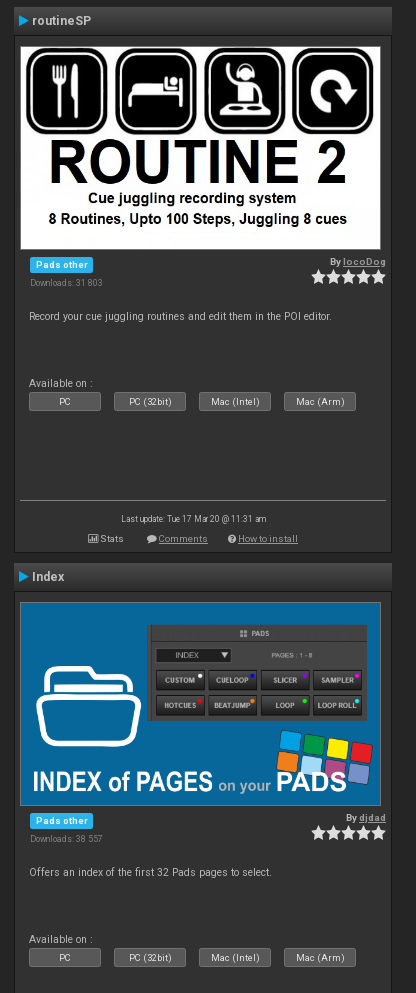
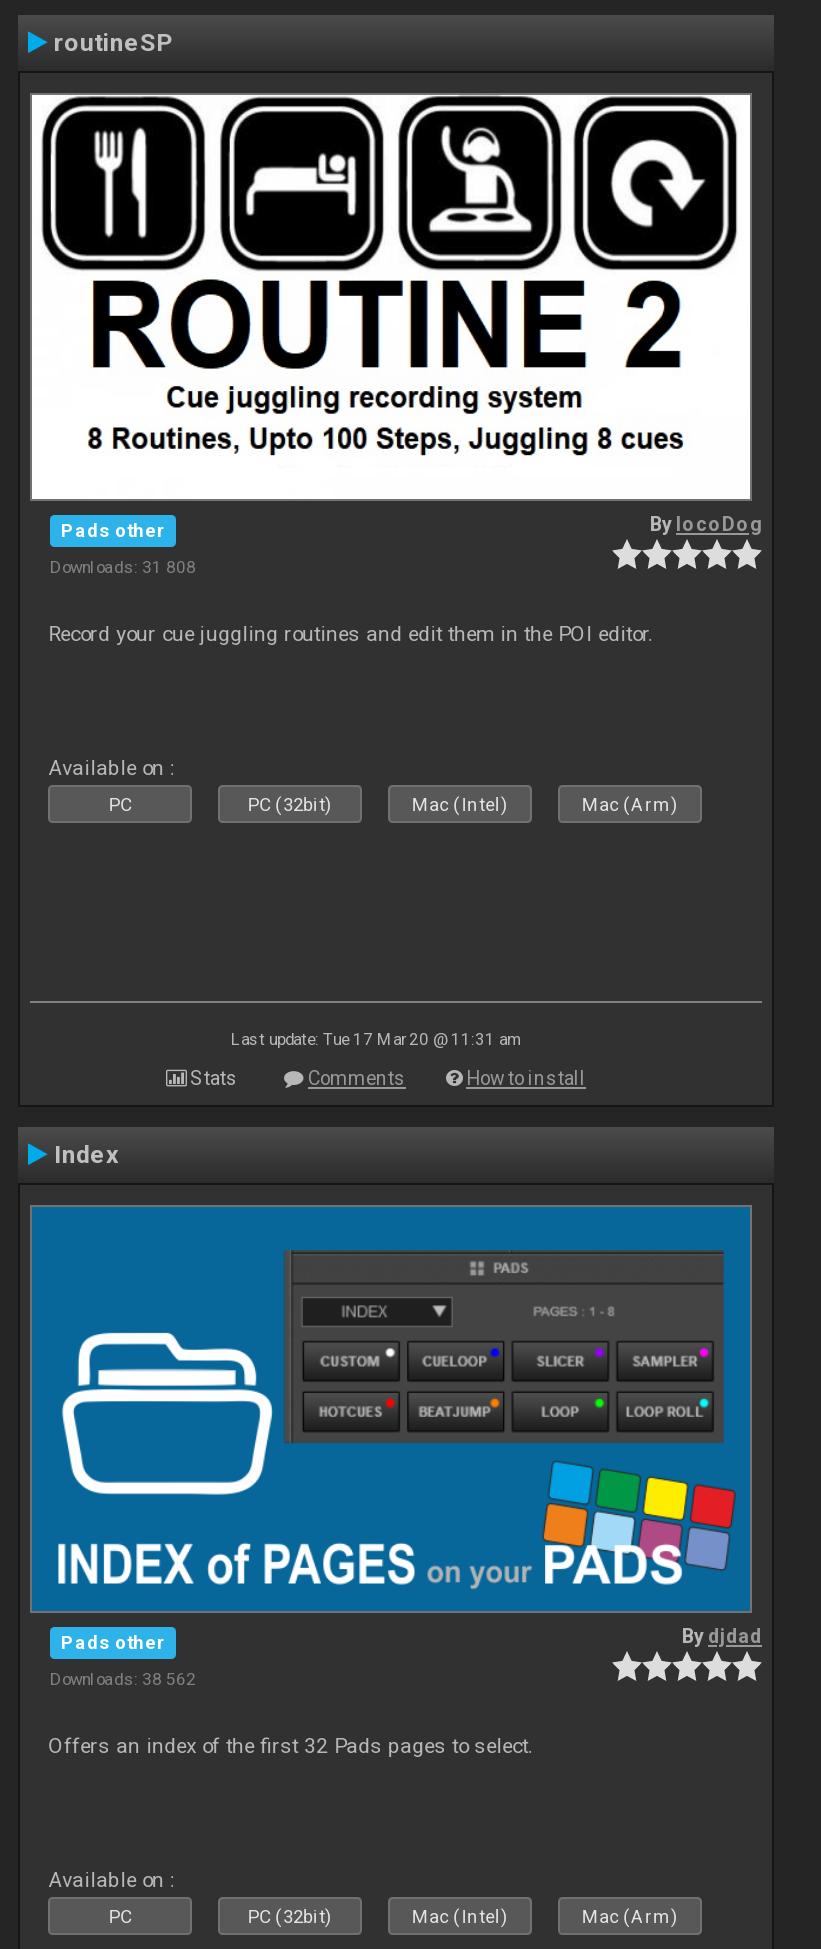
[30,278,103,288] Downloads: 31 803 -> [50,556,196,576] Downloads: 31 808
[30,834,103,844] Downloads: 38 557 -> [50,1668,196,1688] Downloads: 38 562

